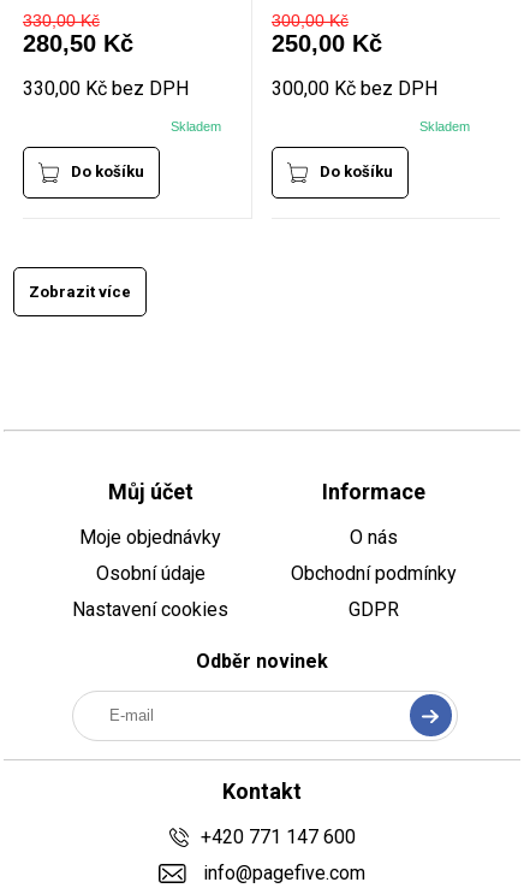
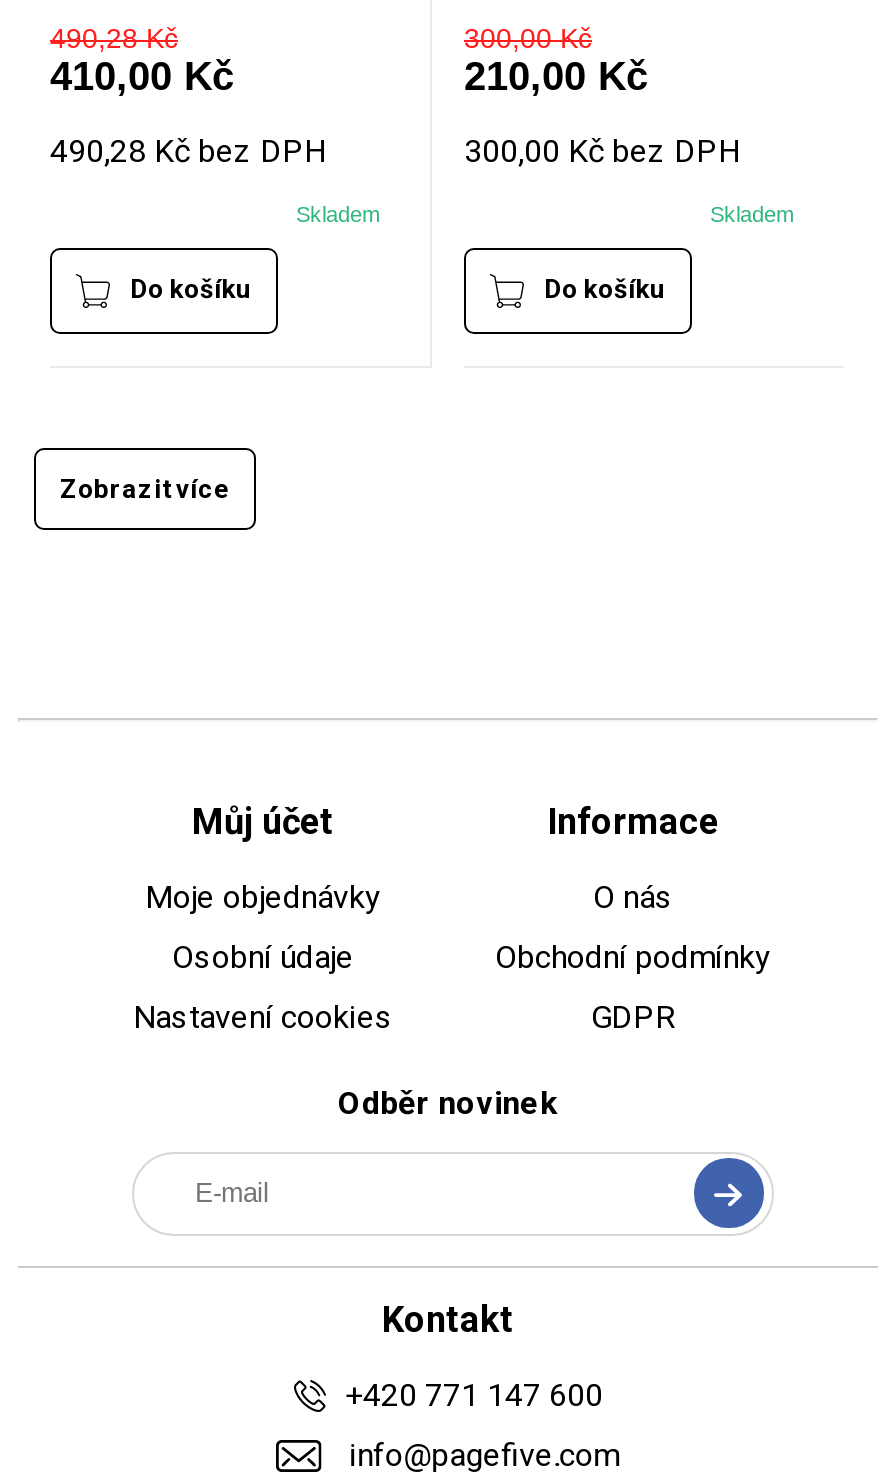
[23,10,133,56] 330,00 Kč | 280,50 Kč -> [50,21,234,97] 490,28 Kč | 410,00 Kč
[272,30,382,56] 250,00 Kč -> [464,53,648,97] 210,00 Kč
[23,77,189,100] 330,00 Kč bez DPH -> [50,131,326,169] 490,28 Kč bez DPH

